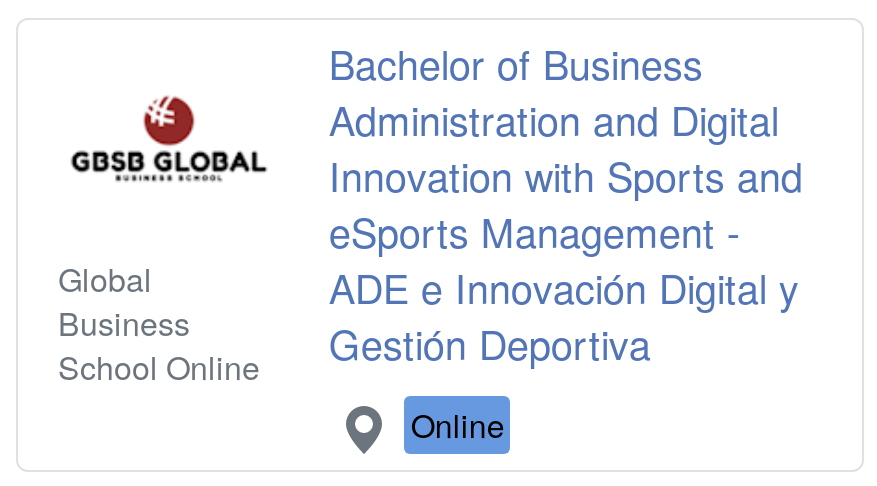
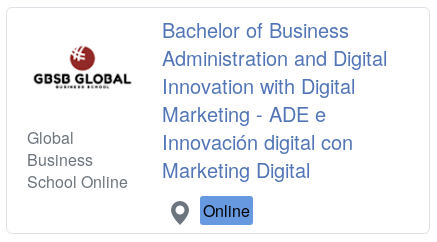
[329,146,803,372] Innovation with Sports and | eSports Management - | ADE e Innovación Digital y | Gestión Deportiva -> [162,71,355,184] Innovation with Digital | Marketing - ADE e | Innovación digital con | Marketing Digital

